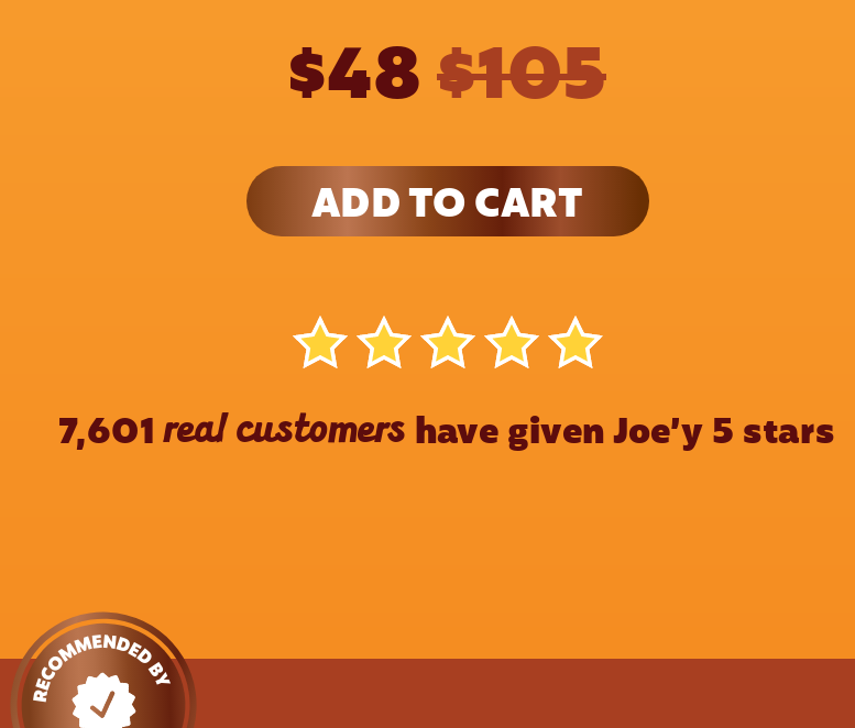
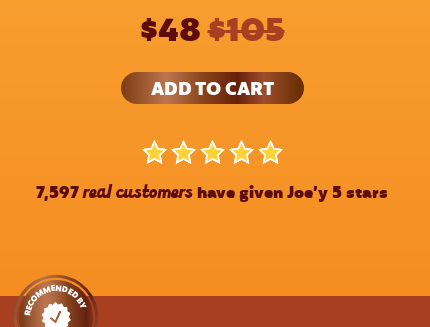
[58,399,835,463] 7,601 real customers have given Joe’y 5 stars -> [36,178,388,207] 7,597 real customers have given Joe’y 5 stars

